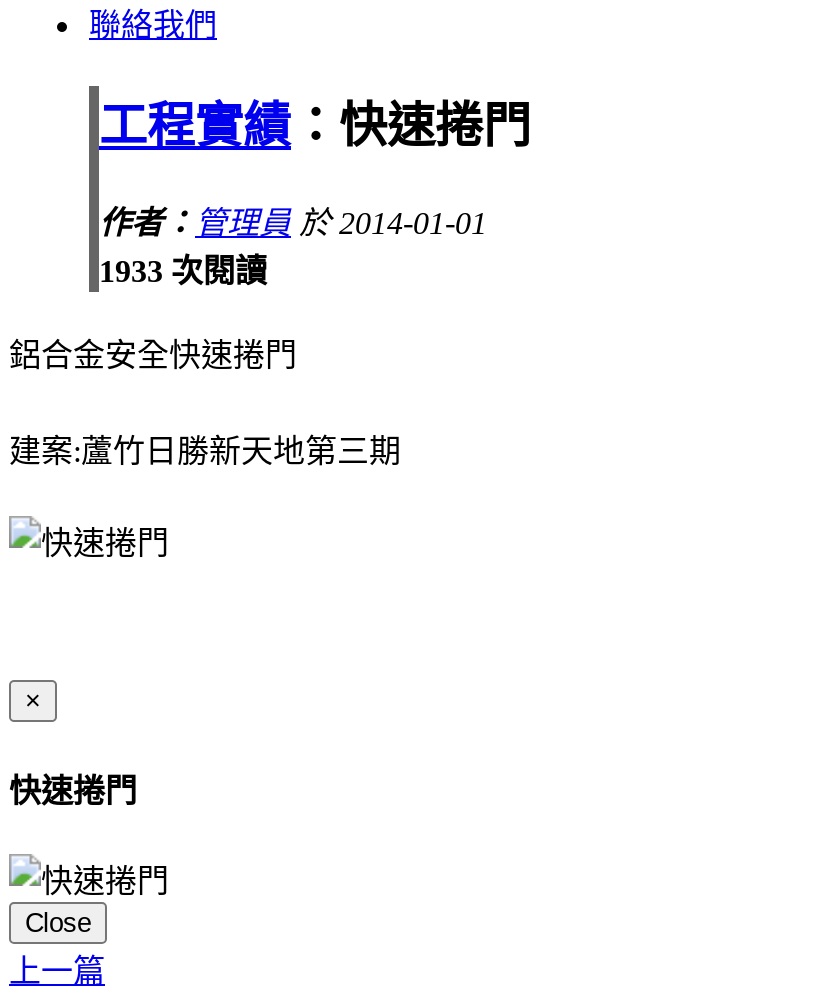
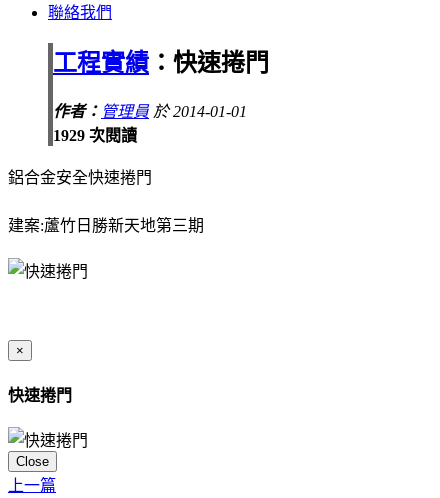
[99,254,267,288] 1933 次閱讀 -> [53,127,137,144] 1929 次閱讀

